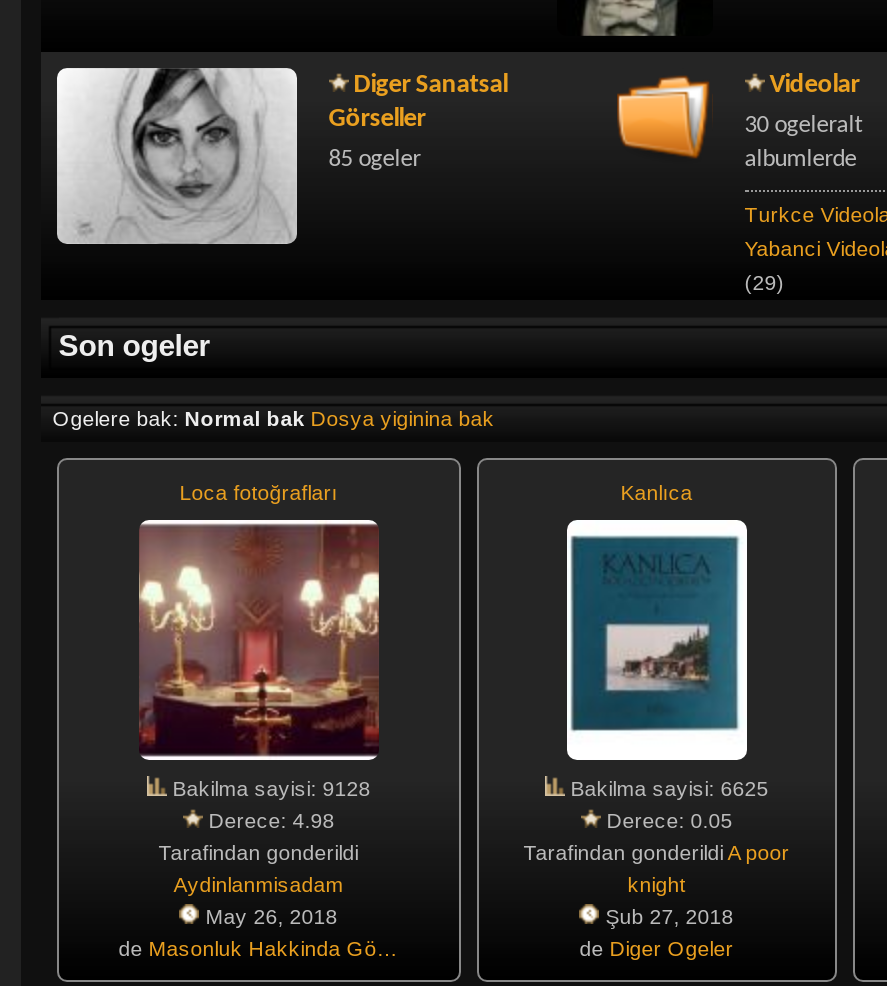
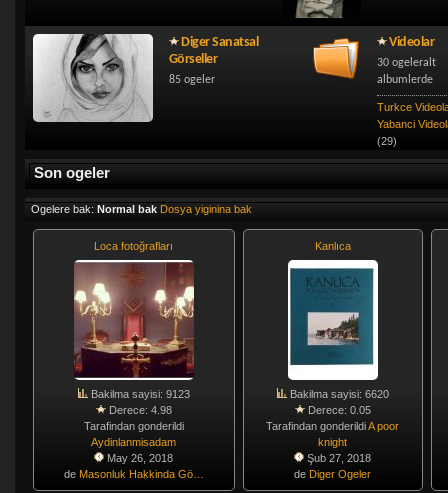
[166,776,370,800] Bakilma sayisi: 9128 -> [88,388,190,400] Bakilma sayisi: 9123
[564,776,768,800] Bakilma sayisi: 6625 -> [287,388,389,400] Bakilma sayisi: 6620

